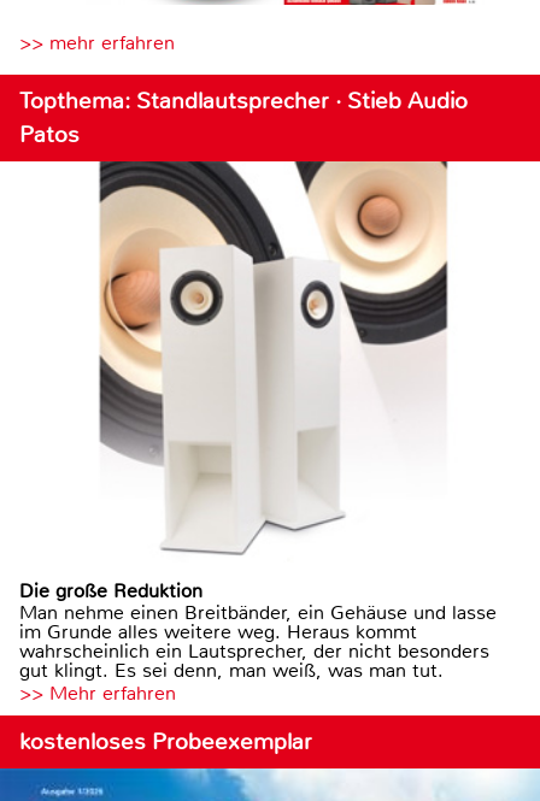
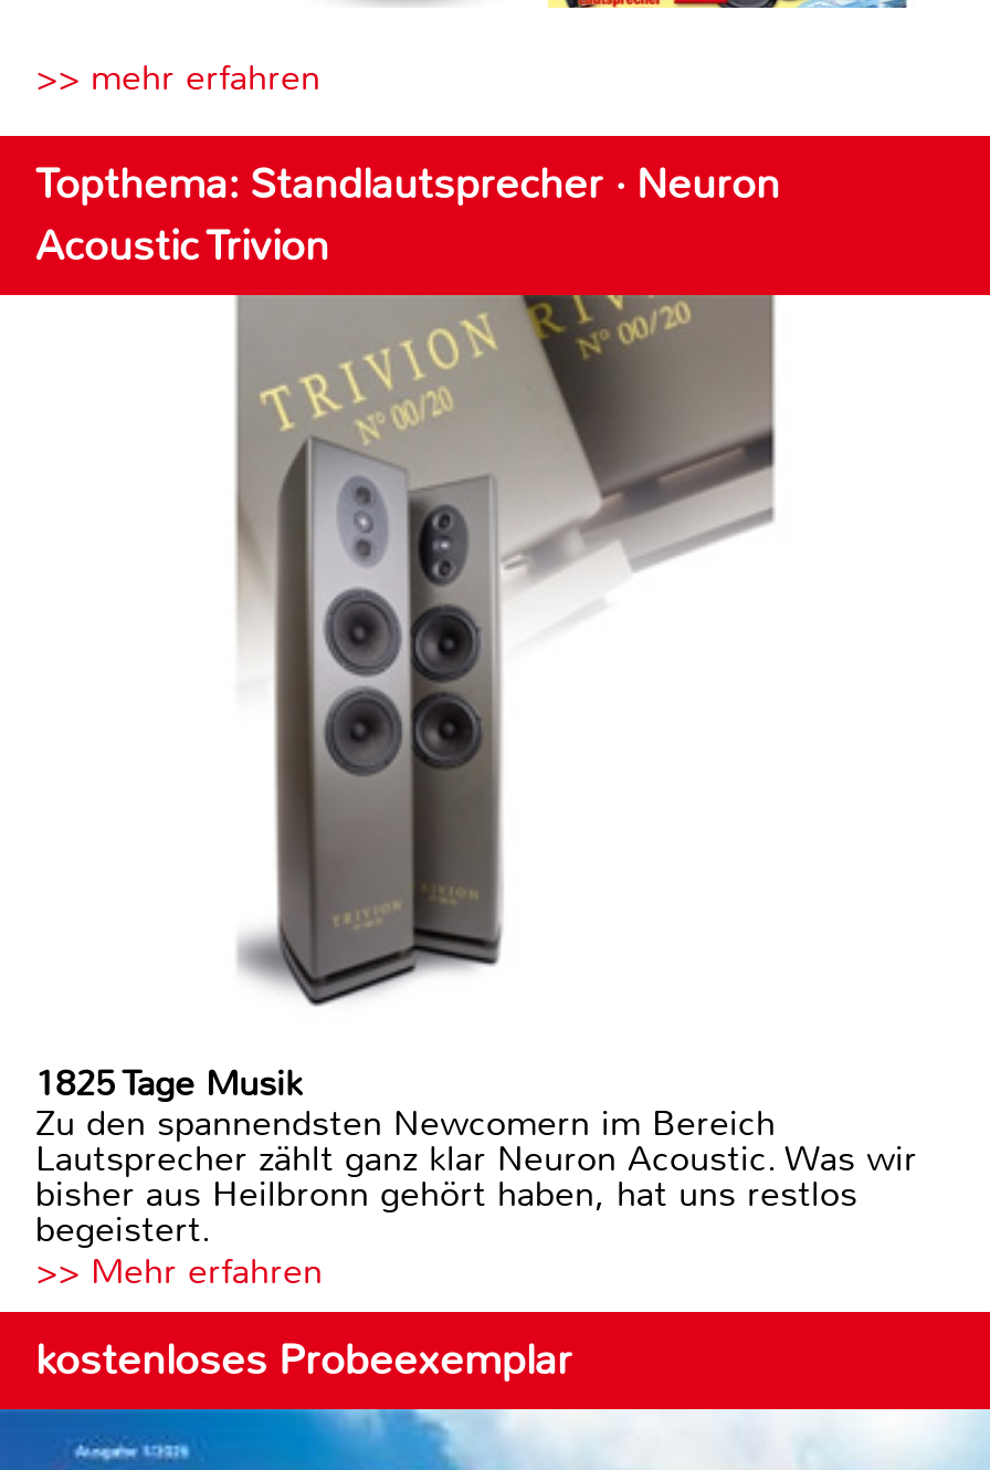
[19,85,468,149] Topthema: Standlautsprecher · Stieb Audio | Patos -> [35,156,780,273] Topthema: Standlautsprecher · Neuron | Acoustic Trivion
[4,160,536,682] [image] | Die große Reduktion | Man nehme einen Breitbänder, ein Gehäuse und lasse | im Grunde alles weitere weg. Heraus kommt | wahrscheinlich ein Lautsprecher, der nicht besonders | gut klingt. Es sei denn, man weiß, was man tut. -> [7,292,983,1252] [image] | 1825 Tage Musik | Zu den spannendsten Newcomern im Bereich | Lautsprecher zählt ganz klar Neuron Acoustic. Was wir | bisher aus Heilbronn gehört haben, hat uns restlos | begeistert.

